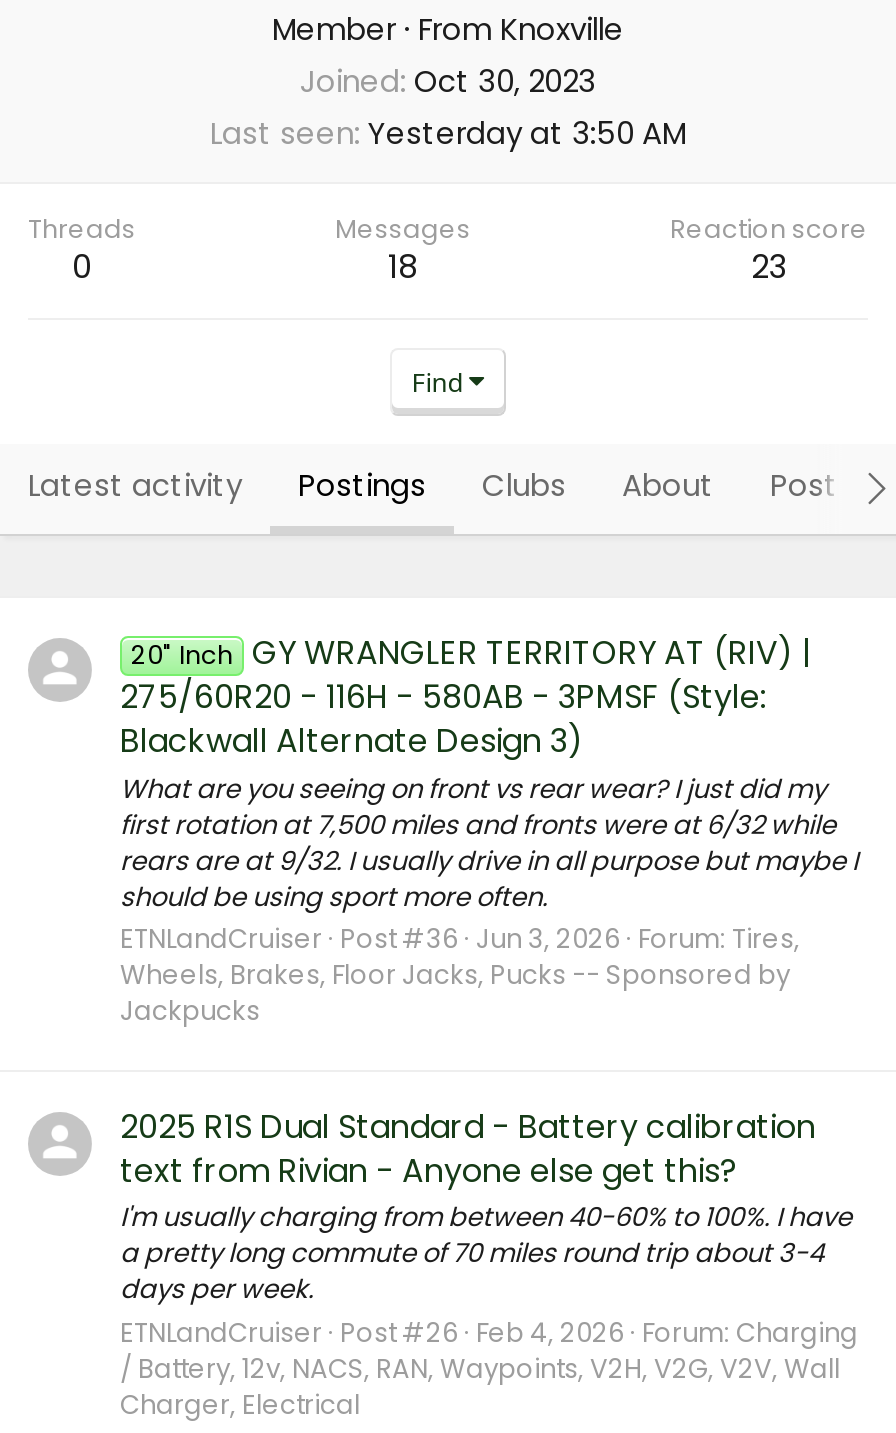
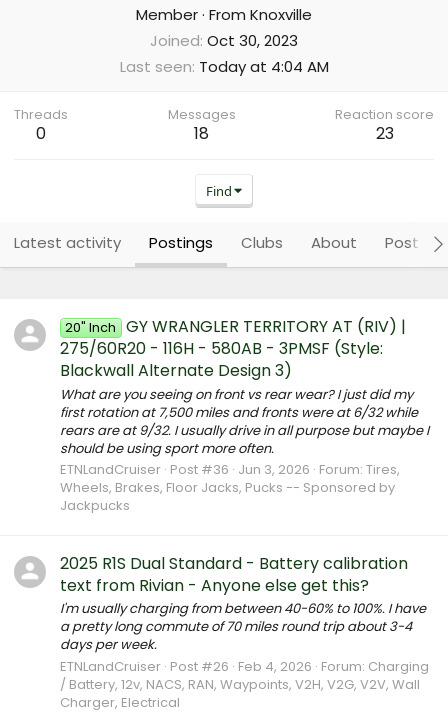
[210,112,686,154] Last seen Yesterday at 3:50 AM -> [119,56,328,77] Last seen Today at 4:04 AM

